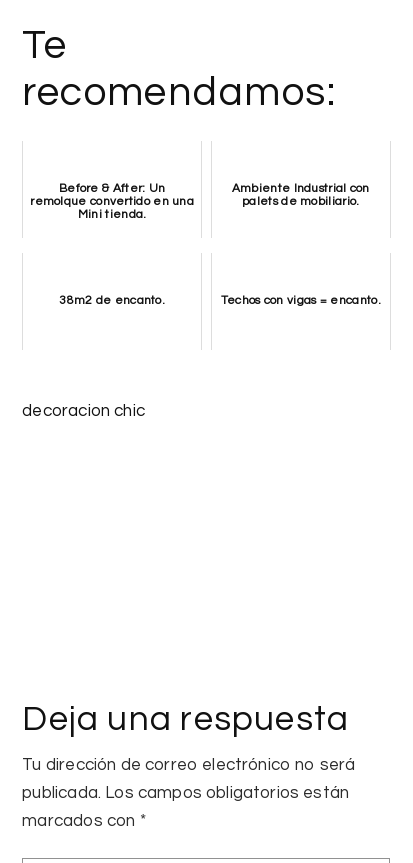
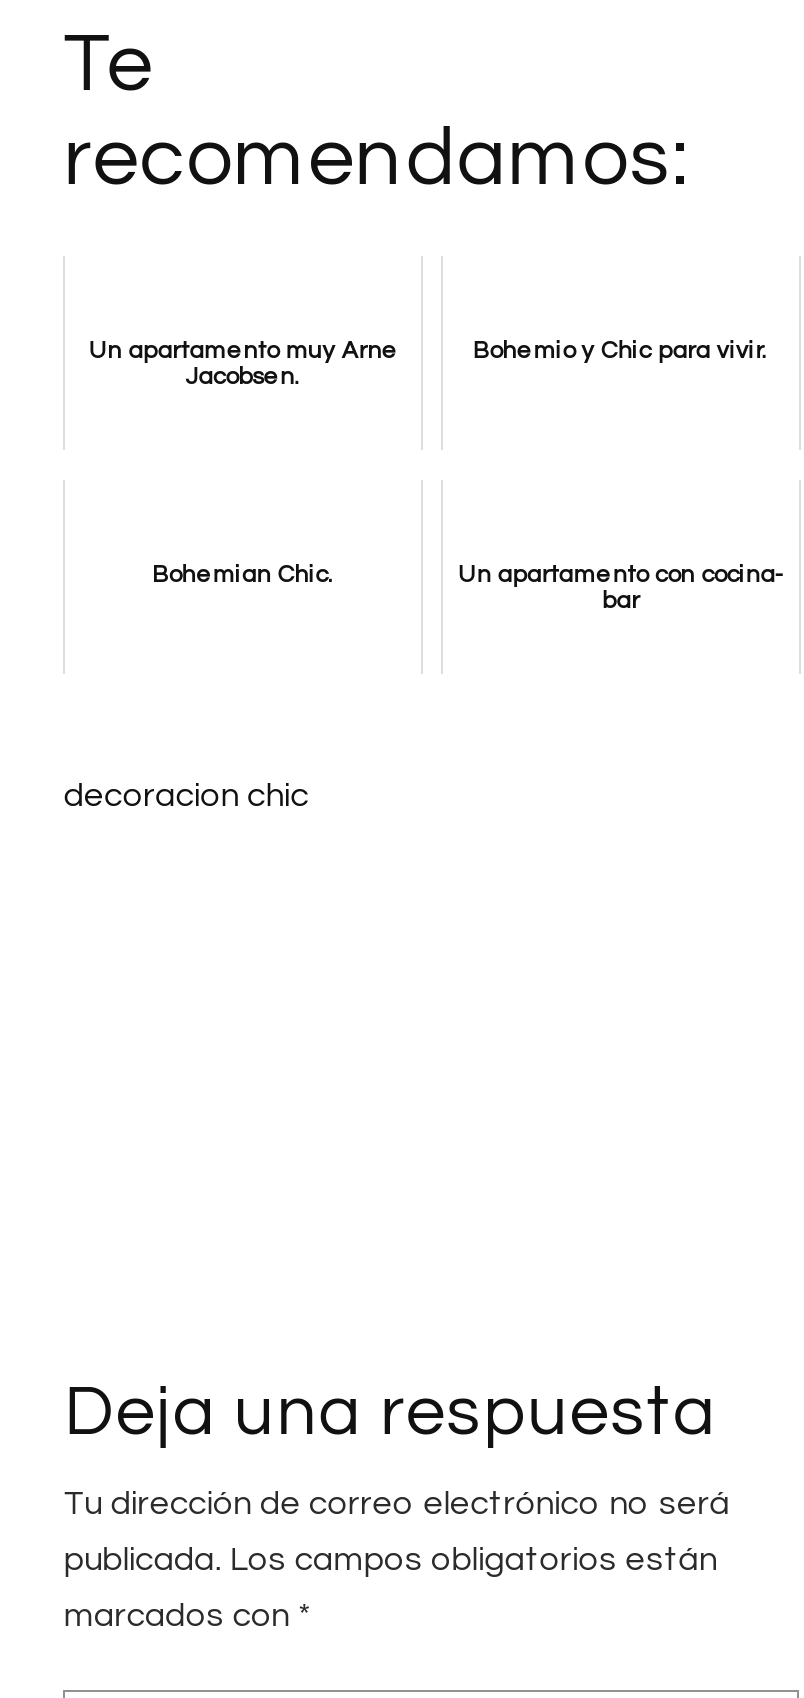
[30,182,194,221] Before & After: Un | remolque convertido en una | Mini tienda. -> [88,337,398,389] Un apartamento muy Arne | Jacobsen.
[232,182,370,208] Ambiente Industrial con | palets de mobiliario. -> [473,337,768,363] Bohemio y Chic para vivir.
[59,294,381,307] 38m2 de encanto. | Techos con vigas = encanto. -> [152,561,783,613] Bohemian Chic. | Un apartamento con cocina- | bar

